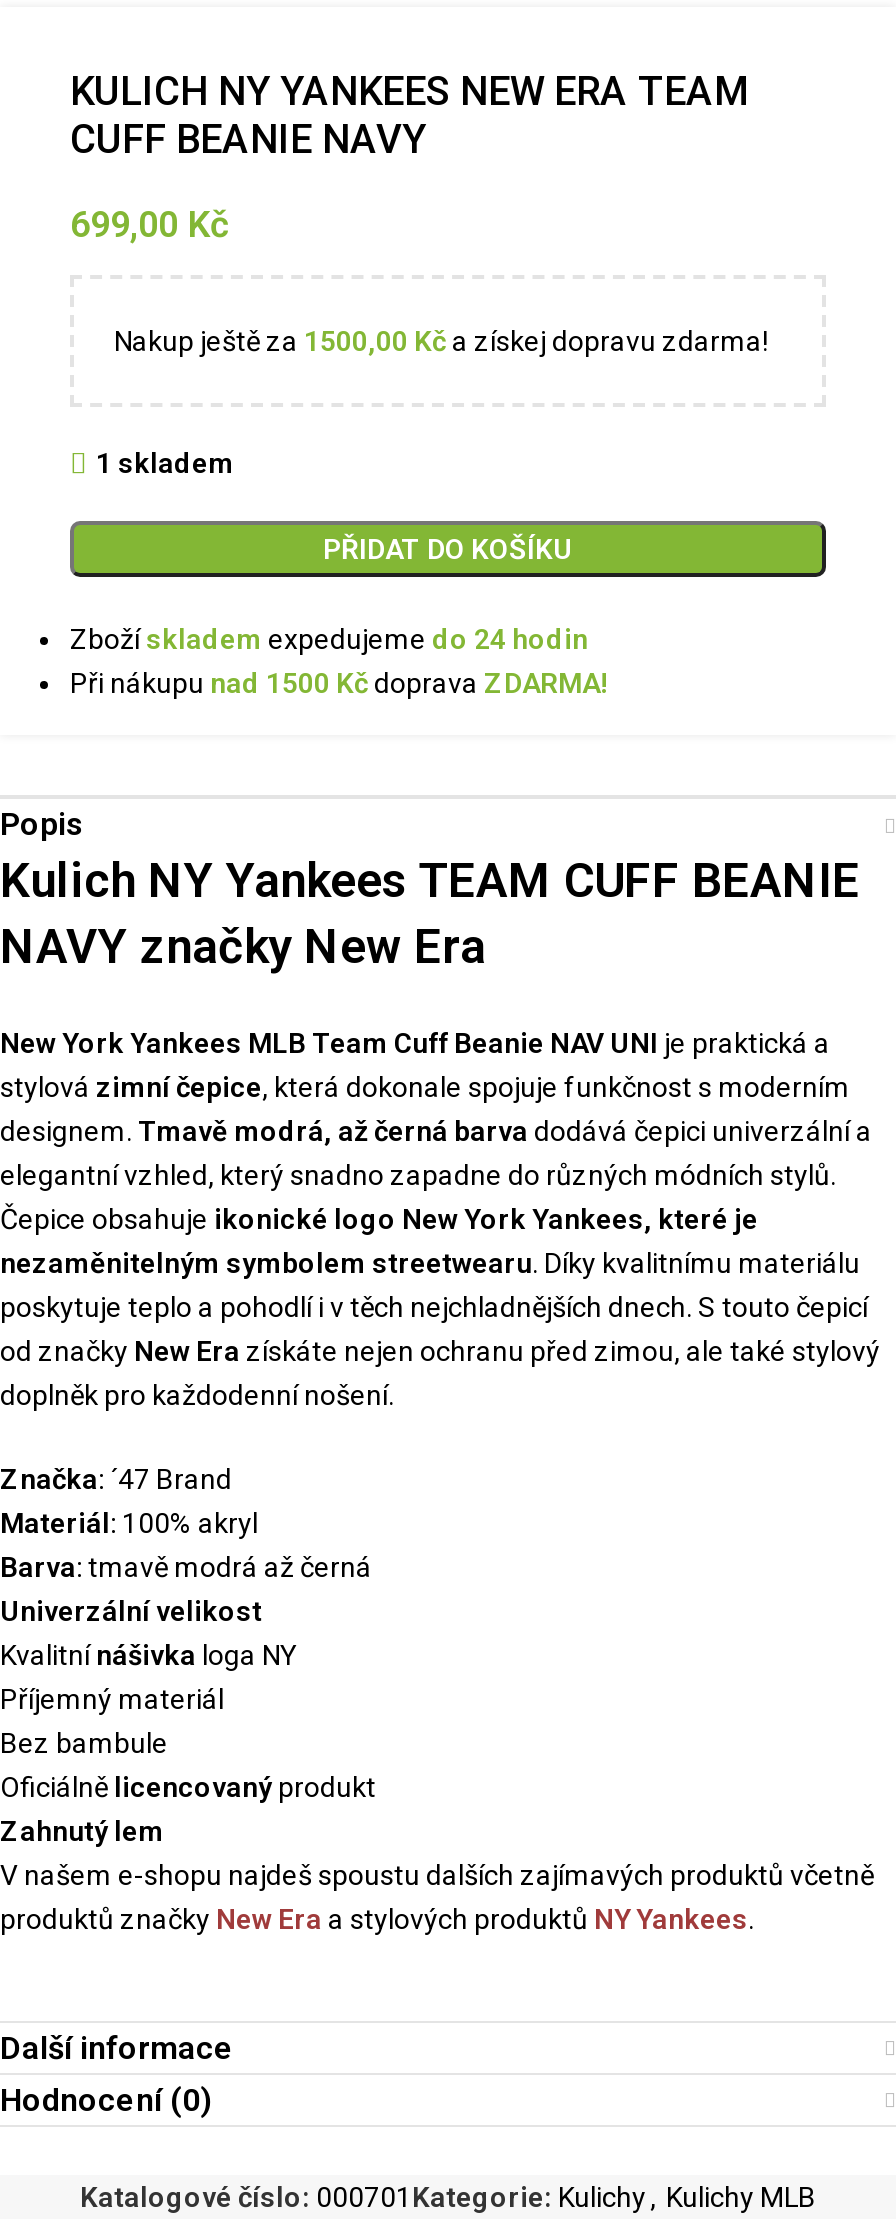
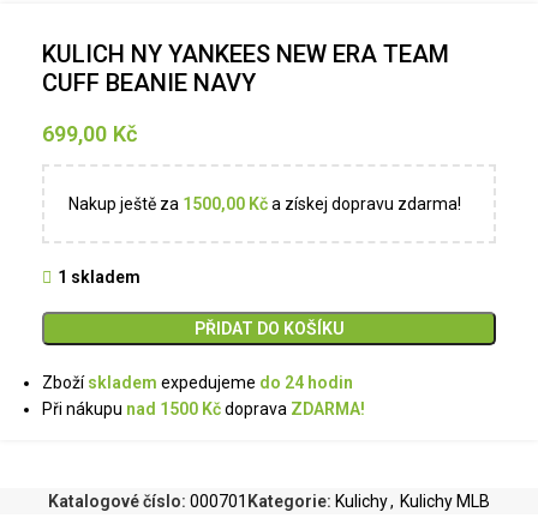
[0,805,880,2119] Popis | Kulich NY Yankees TEAM CUFF BEANIE | NAVY značky New Era | New York Yankees MLB Team Cuff Beanie NAV UNI je praktická a | stylová zimní čepice, která dokonale spojuje funkčnost s moderním | designem. Tmavě modrá, až černá barva dodává čepici univerzální a | elegantní vzhled, který snadno zapadne do různých módních stylů. | Čepice obsahuje ikonické logo New York Yankees, které je | nezaměnitelným symbolem streetwearu. Díky kvalitnímu materiálu | poskytuje teplo a pohodlí i v těch nejchladnějších dnech. S touto čepicí | od značky New Era získáte nejen ochranu před zimou, ale také stylový | doplněk pro každodenní nošení. | Značka: ´47 Brand | Materiál: 100% akryl | Barva: tmavě modrá až černá | Univerzální velikost | Kvalitní nášivka loga NY | Příjemný materiál | Bez bambule | Oficiálně licencovaný produkt | Zahnutý lem | V našem e-shopu najdeš spoustu dalších zajímavých produktů včetně | produktů značky New Era a stylových produktů NY Yankees. | Další informace | Hodnocení (0) -> none

